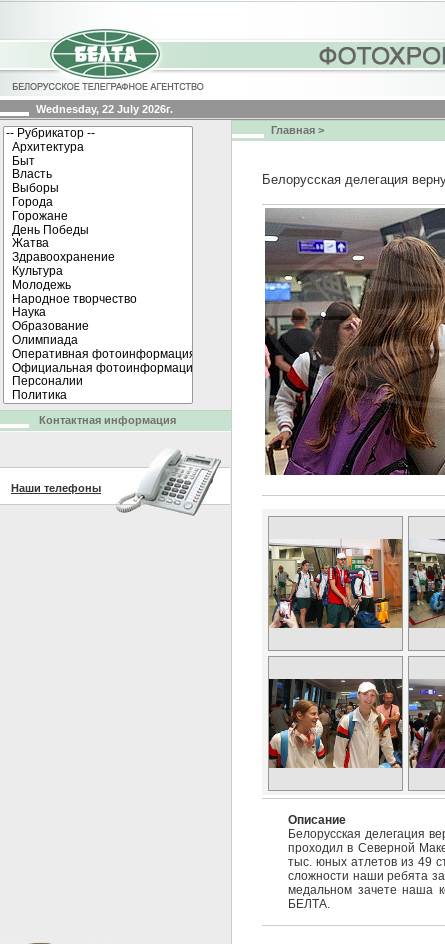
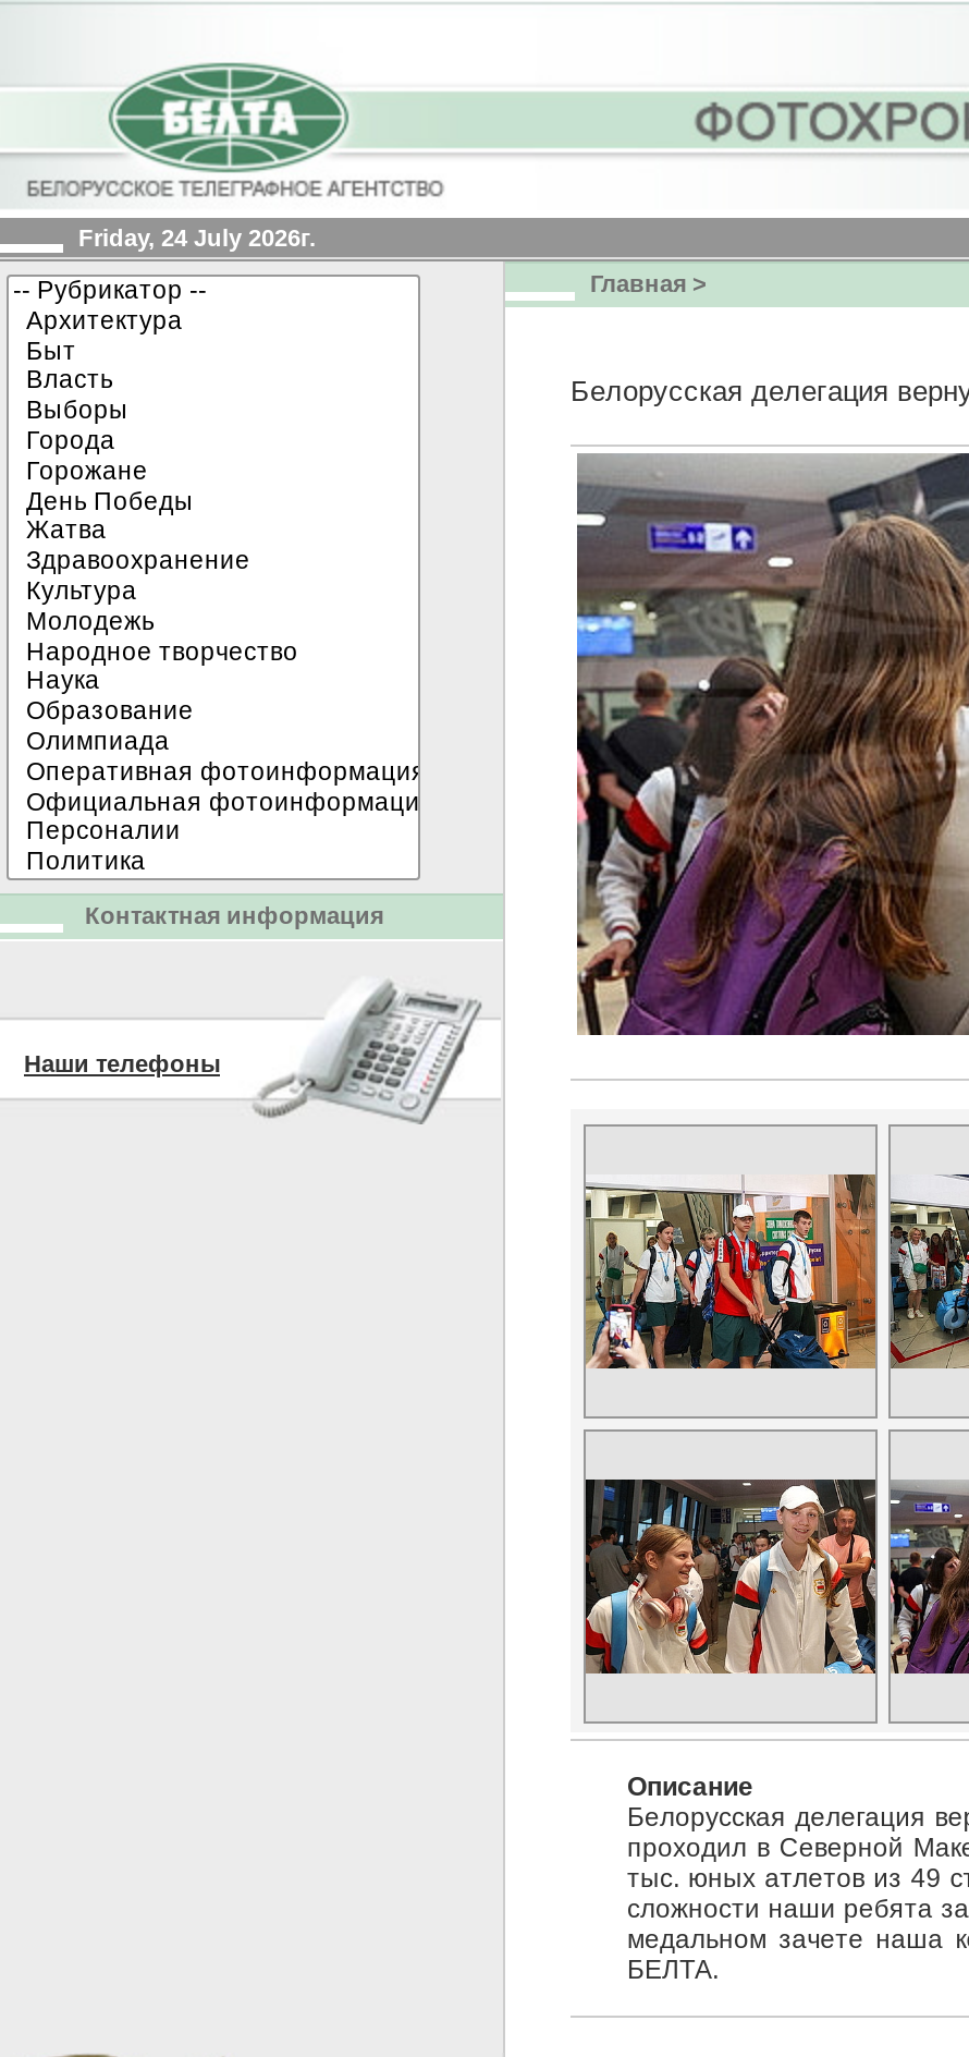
[36,103,173,115] Wednesday, 22 July 2026г. -> [78,224,316,251] Friday, 24 July 2026г.

